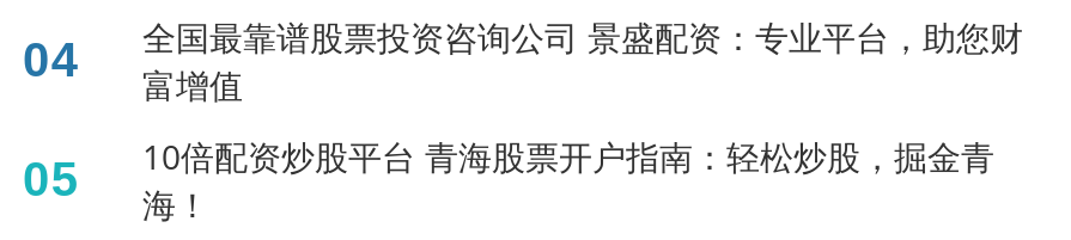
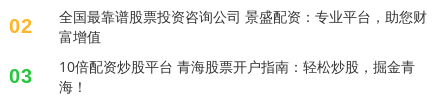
[23,13,1023,107] 04 全国最靠谱股票投资咨询公司 景盛配资：专业平台，助您财 富增值 -> [9,7,427,46] 02 全国最靠谱股票投资咨询公司 景盛配资：专业平台，助您财 富增值
[23,133,994,226] 05 10倍配资炒股平台 青海股票开户指南：轻松炒股，掘金青 海！ -> [9,57,415,96] 03 10倍配资炒股平台 青海股票开户指南：轻松炒股，掘金青 海！

